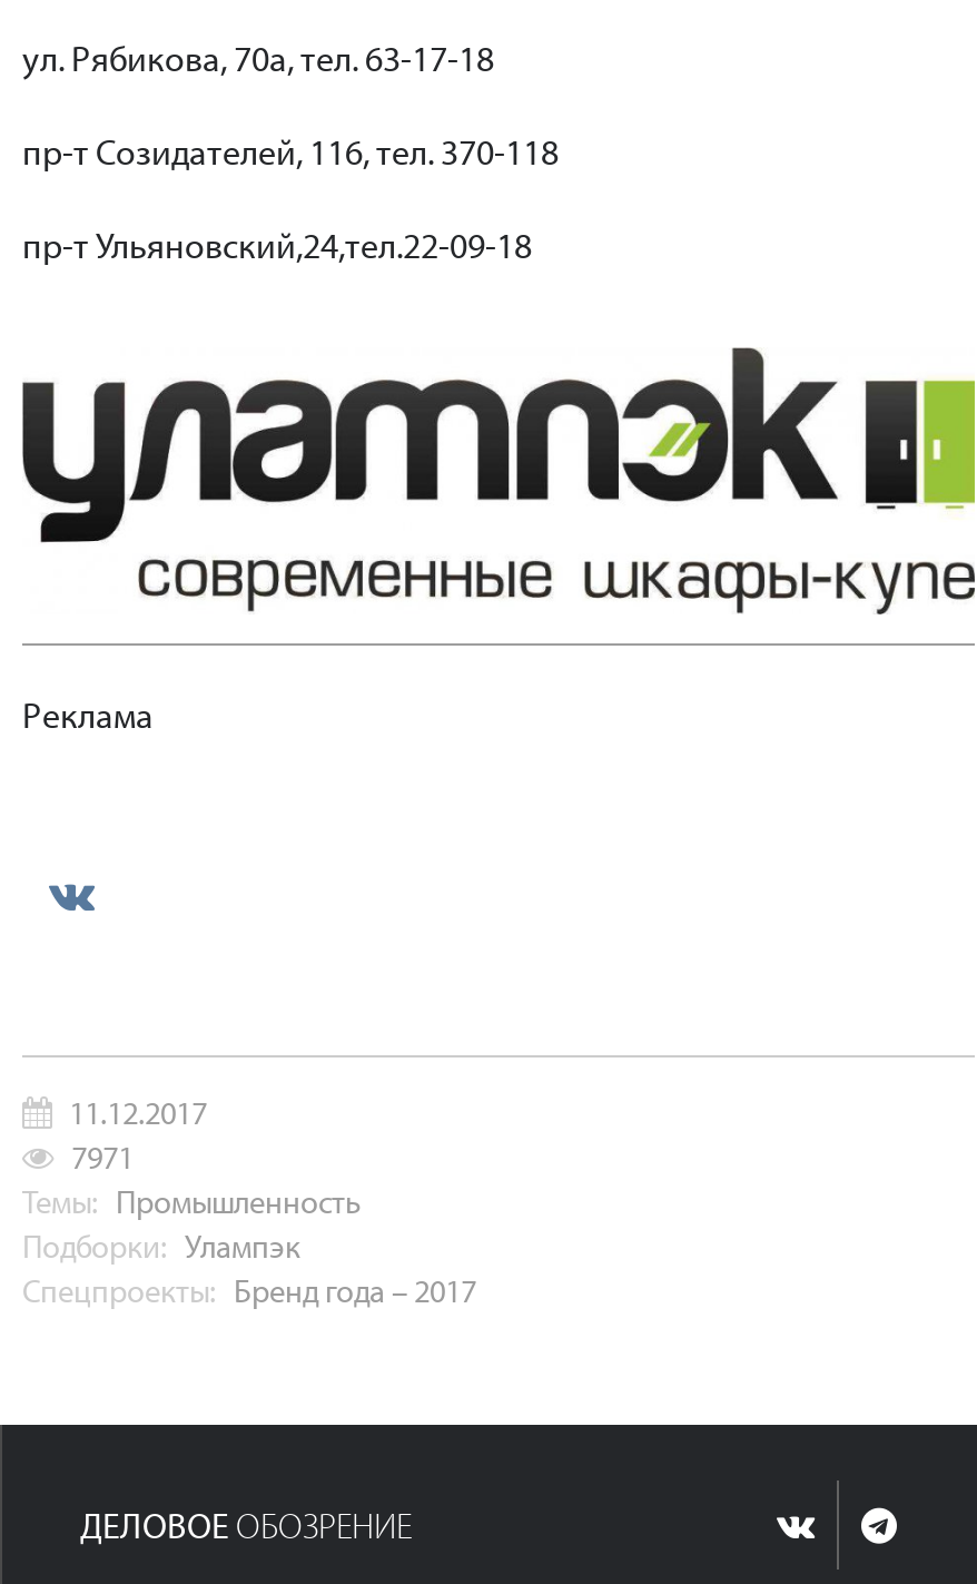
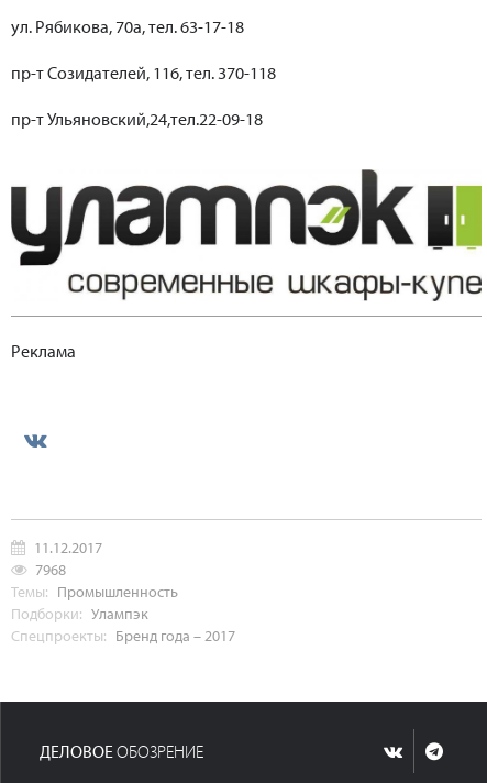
[65,1135,134,1178] 7971 -> [32,559,66,580] 7968

